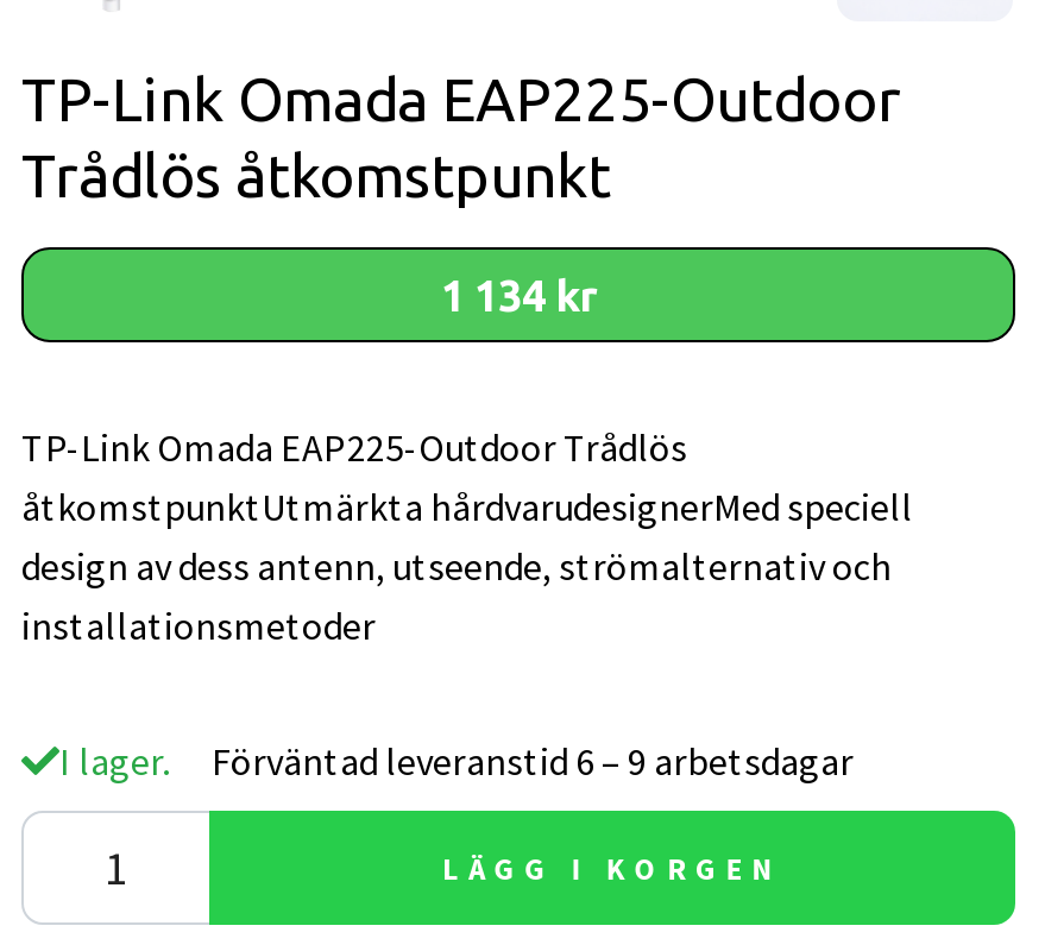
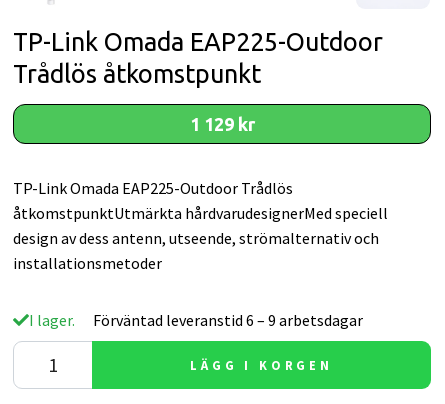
[441,271,596,318] 1 134 kr -> [189,114,254,134] 1 129 kr

